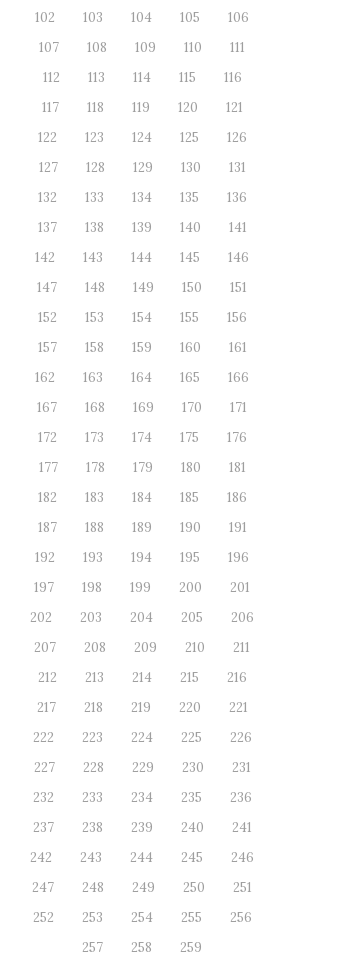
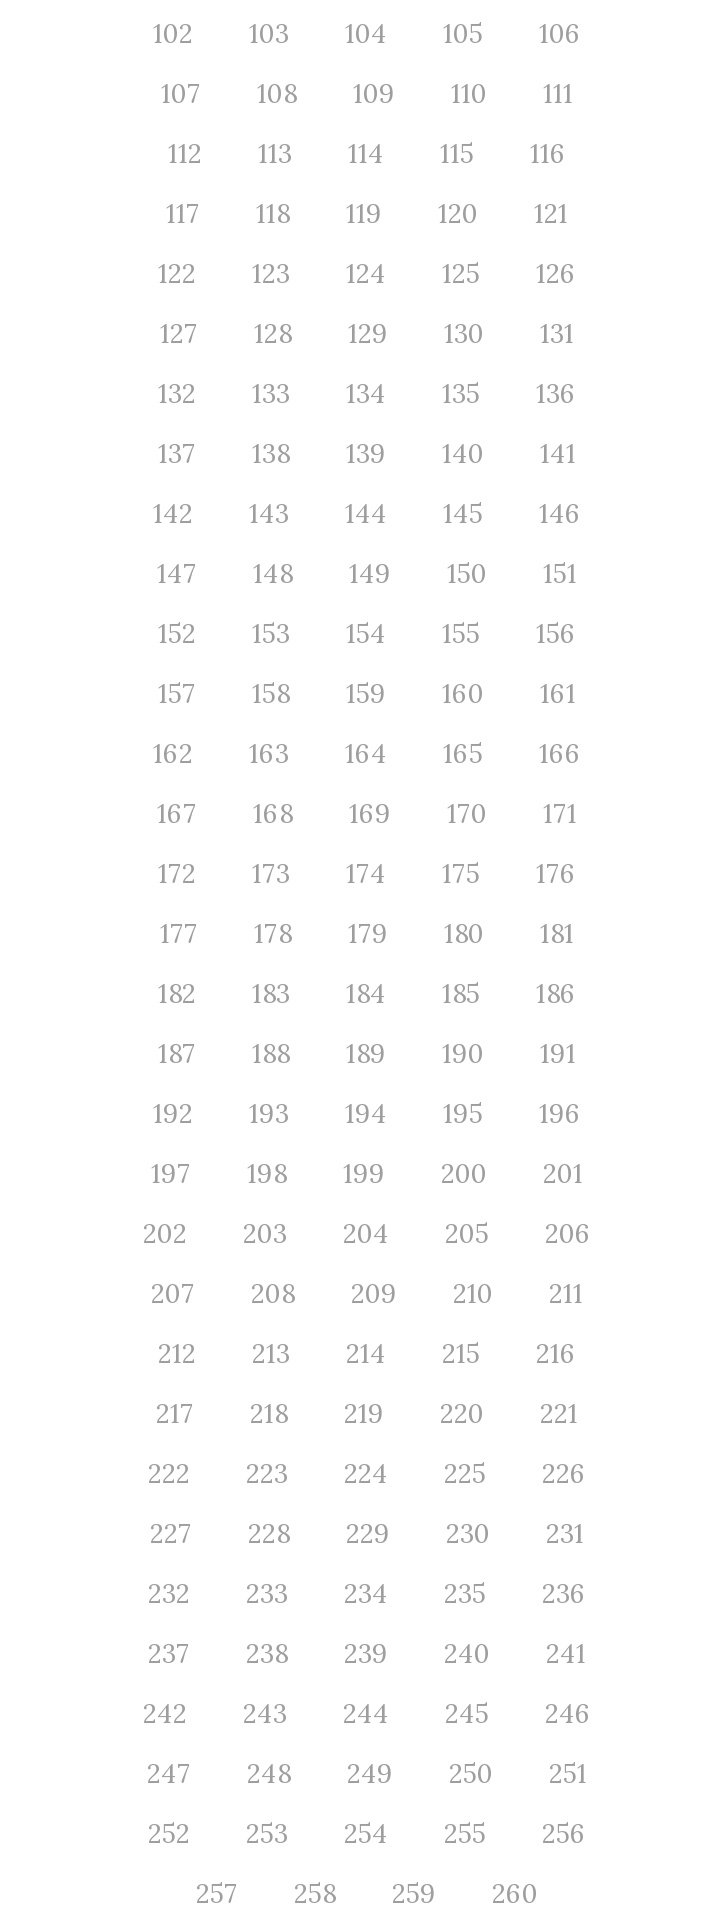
none -> [492,1877,538,1911] 260

